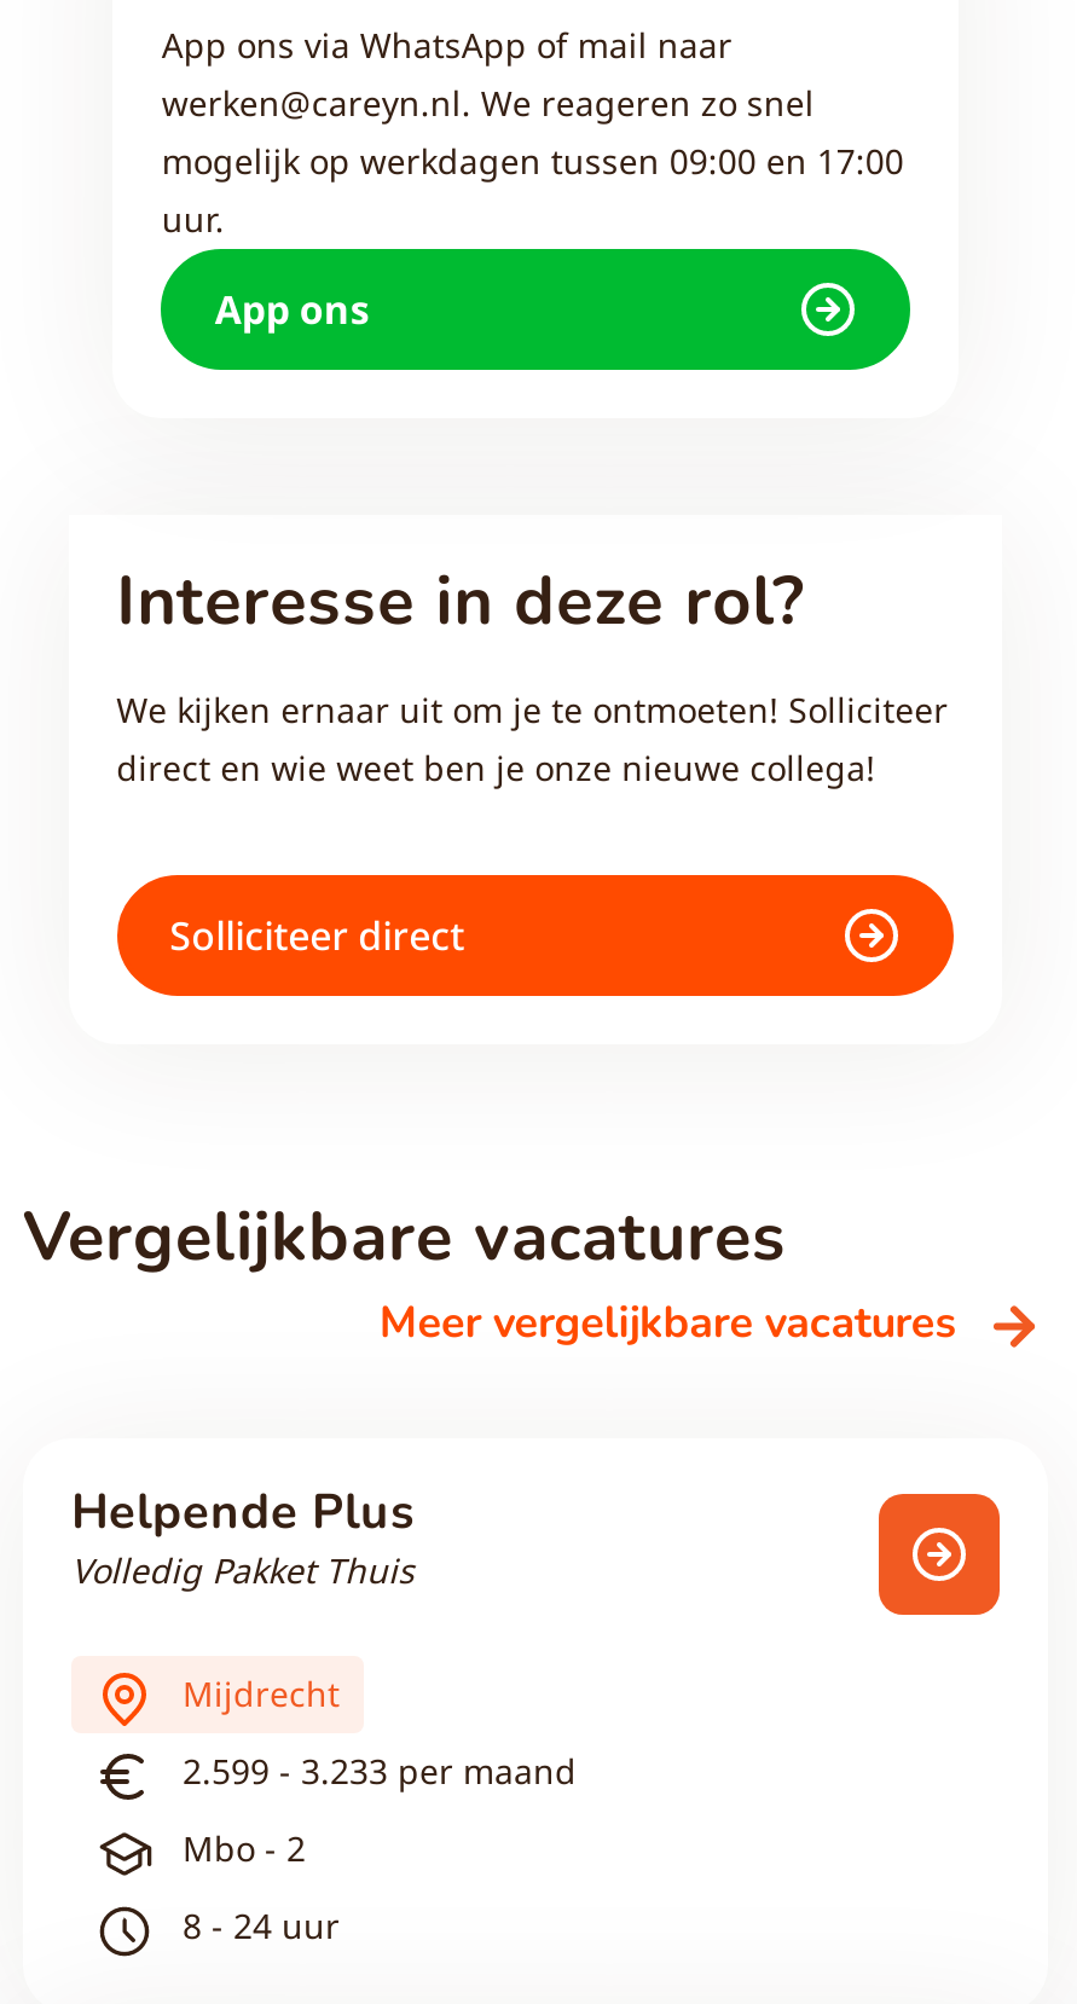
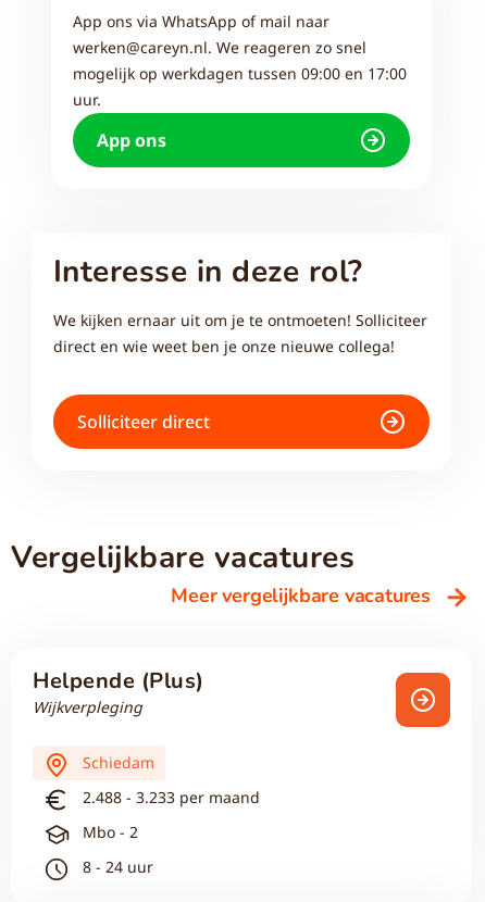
[71,1481,416,1594] Helpende Plus | Volledig Pakket Thuis -> [33,667,204,718] Helpende (Plus) | Wijkverpleging
[183,1672,340,1718] Mijdrecht -> [83,753,154,773] Schiedam
[183,1749,577,1795] 2.599 - 3.233 per maand -> [83,787,260,808] 2.488 - 3.233 per maand

